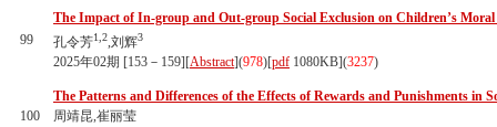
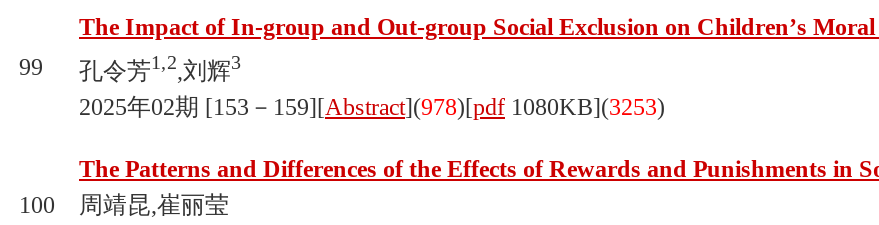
[53,54,378,70] 2025年02期 [153－159][Abstract](978)[pdf 1080KB](3237) -> [79,93,665,121] 2025年02期 [153－159][Abstract](978)[pdf 1080KB](3253)

